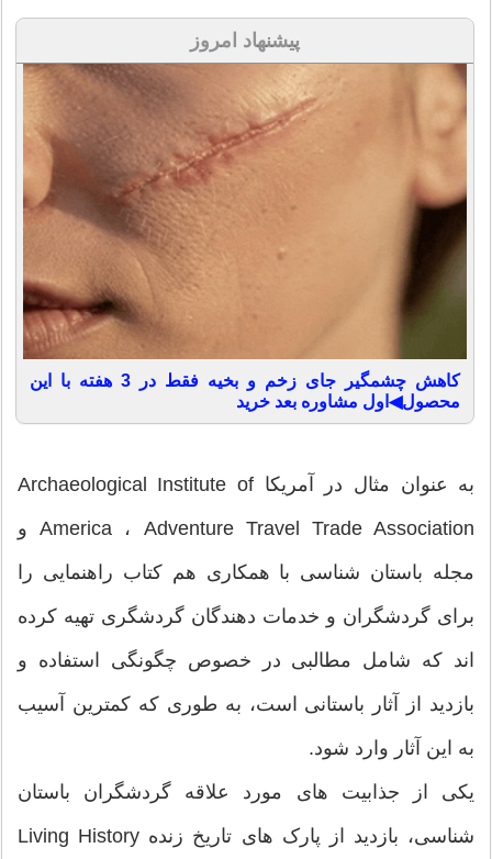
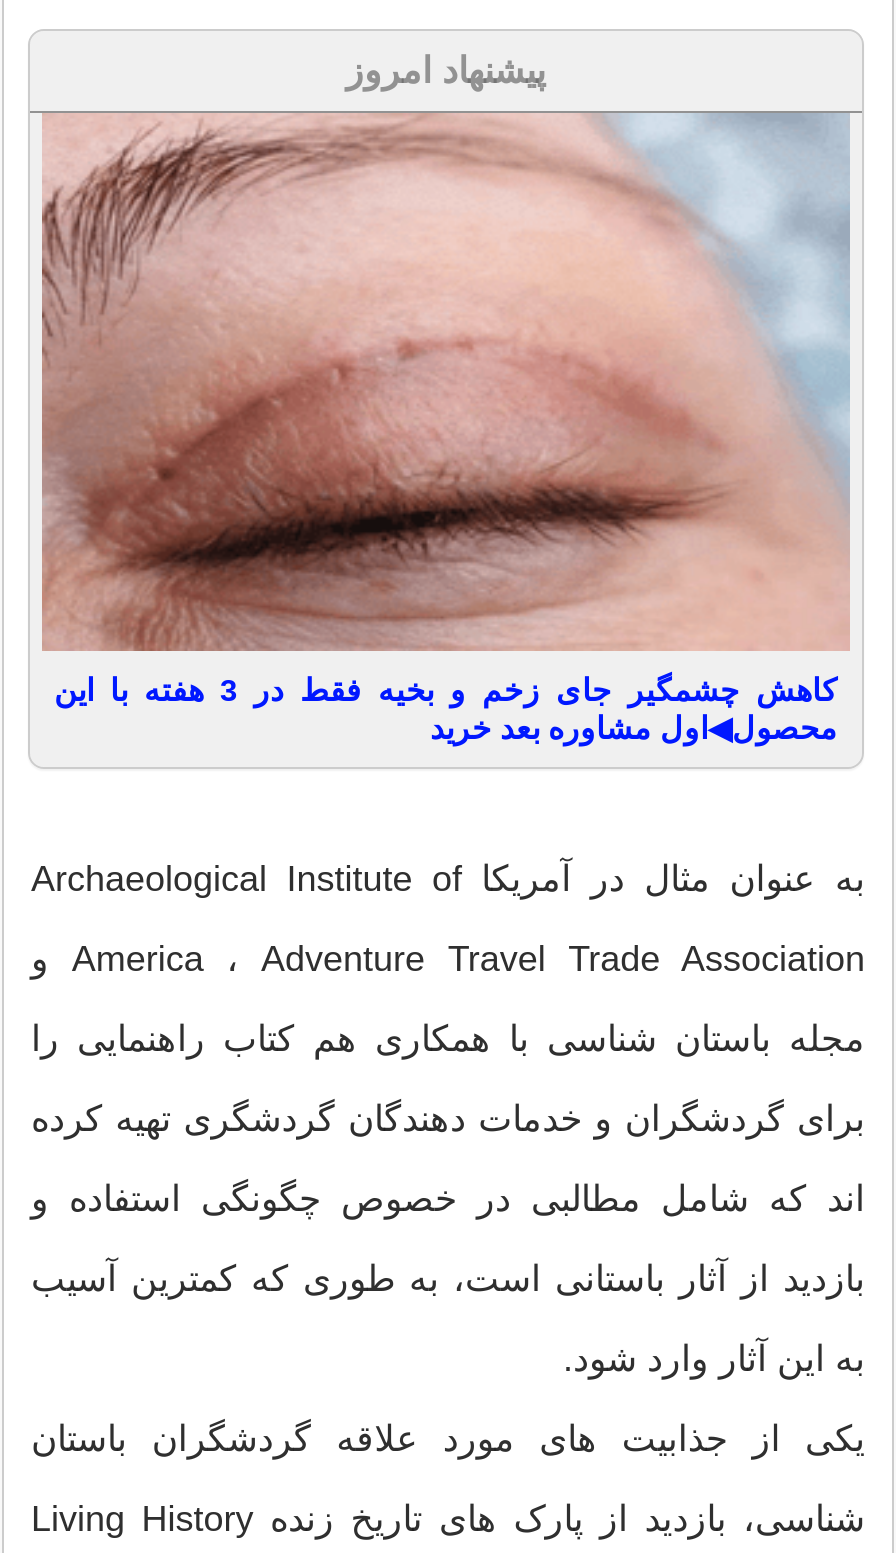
[22,63,468,360] [image] -> [42,111,850,651] [image]

